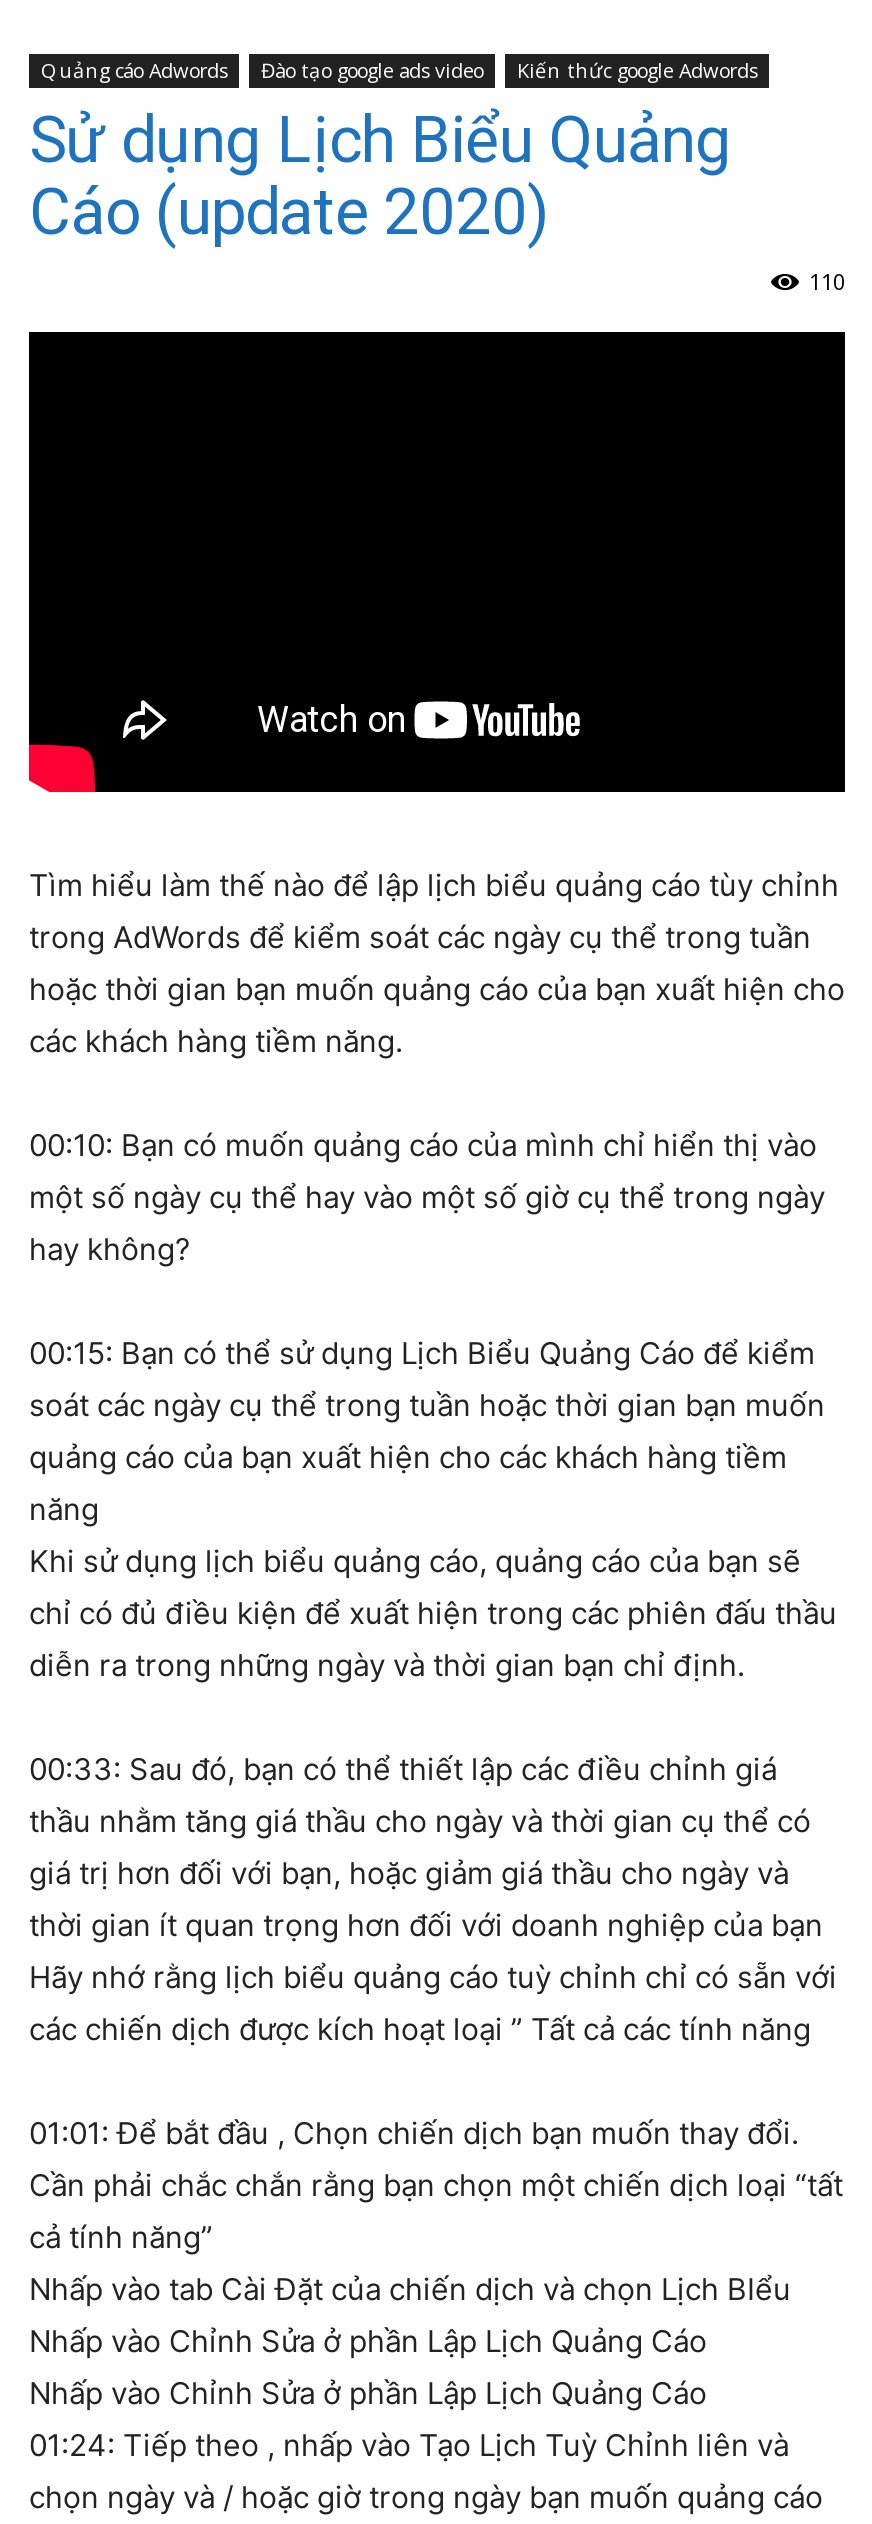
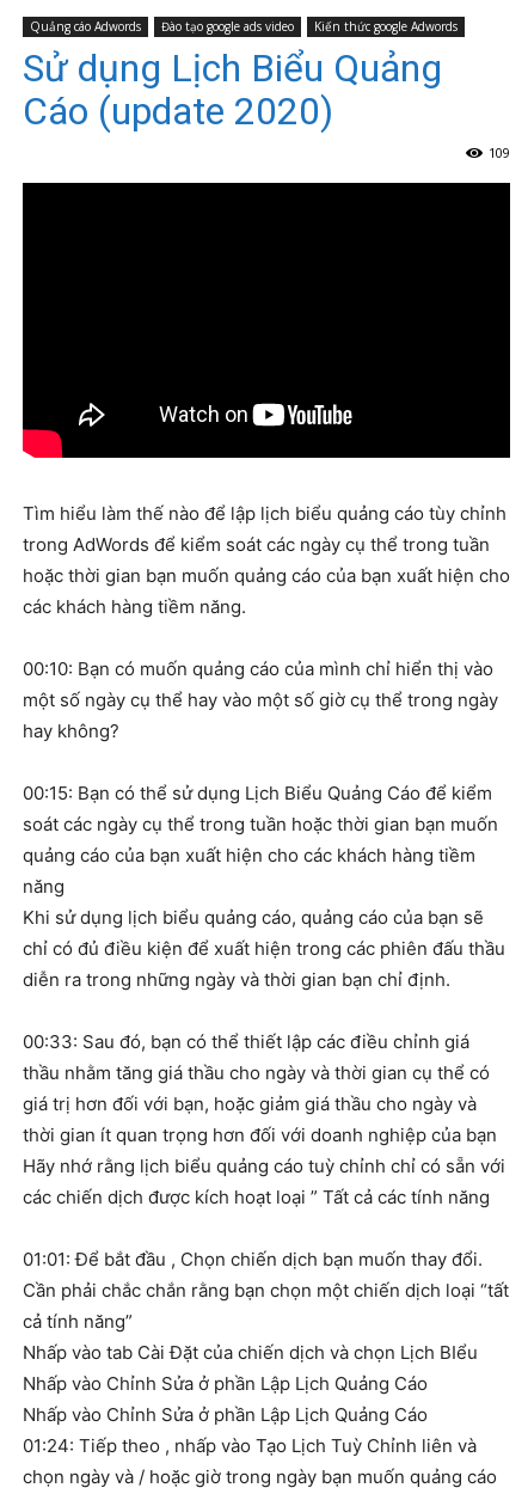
[809,266,845,296] 110 -> [489,143,510,161] 109

